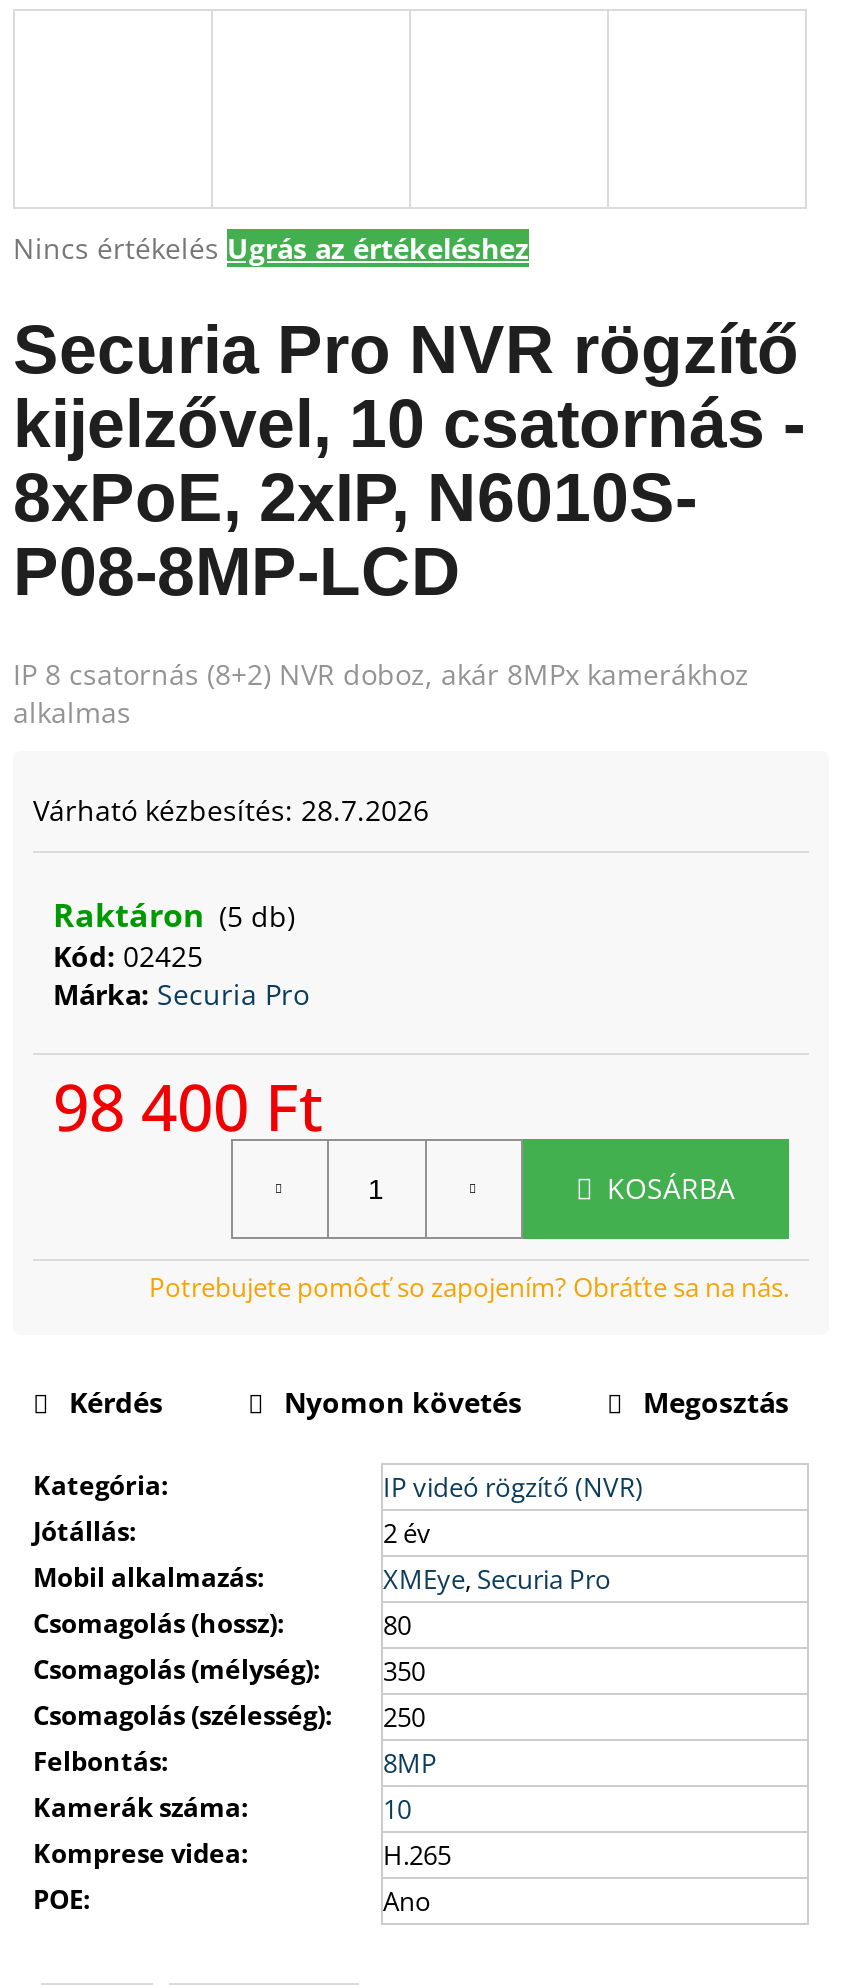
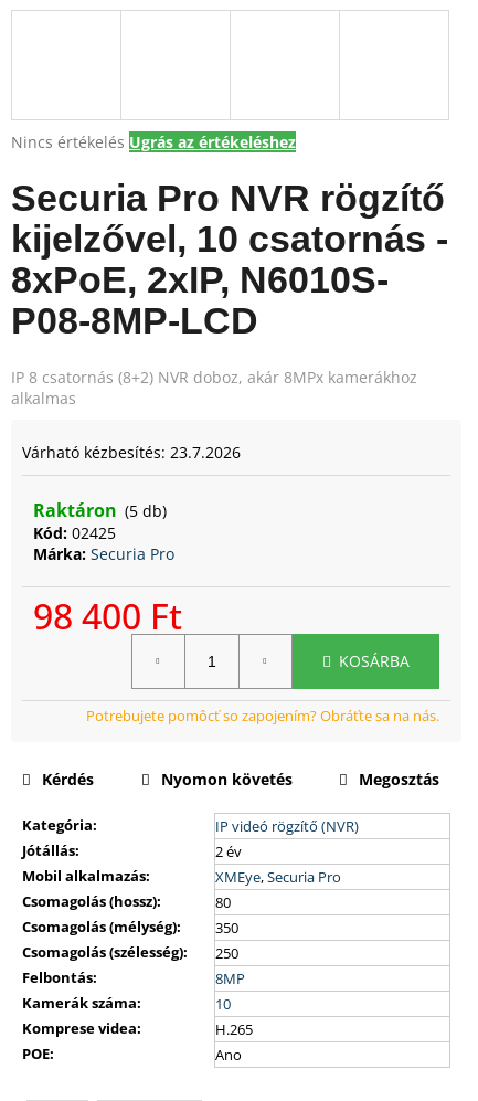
[33,790,429,828] Várható kézbesítés: 28.7.2026 -> [22,441,241,462] Várható kézbesítés: 23.7.2026

